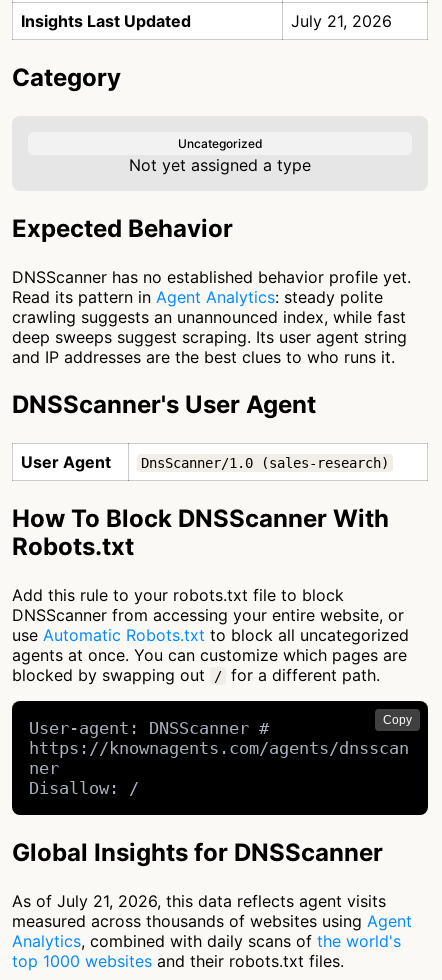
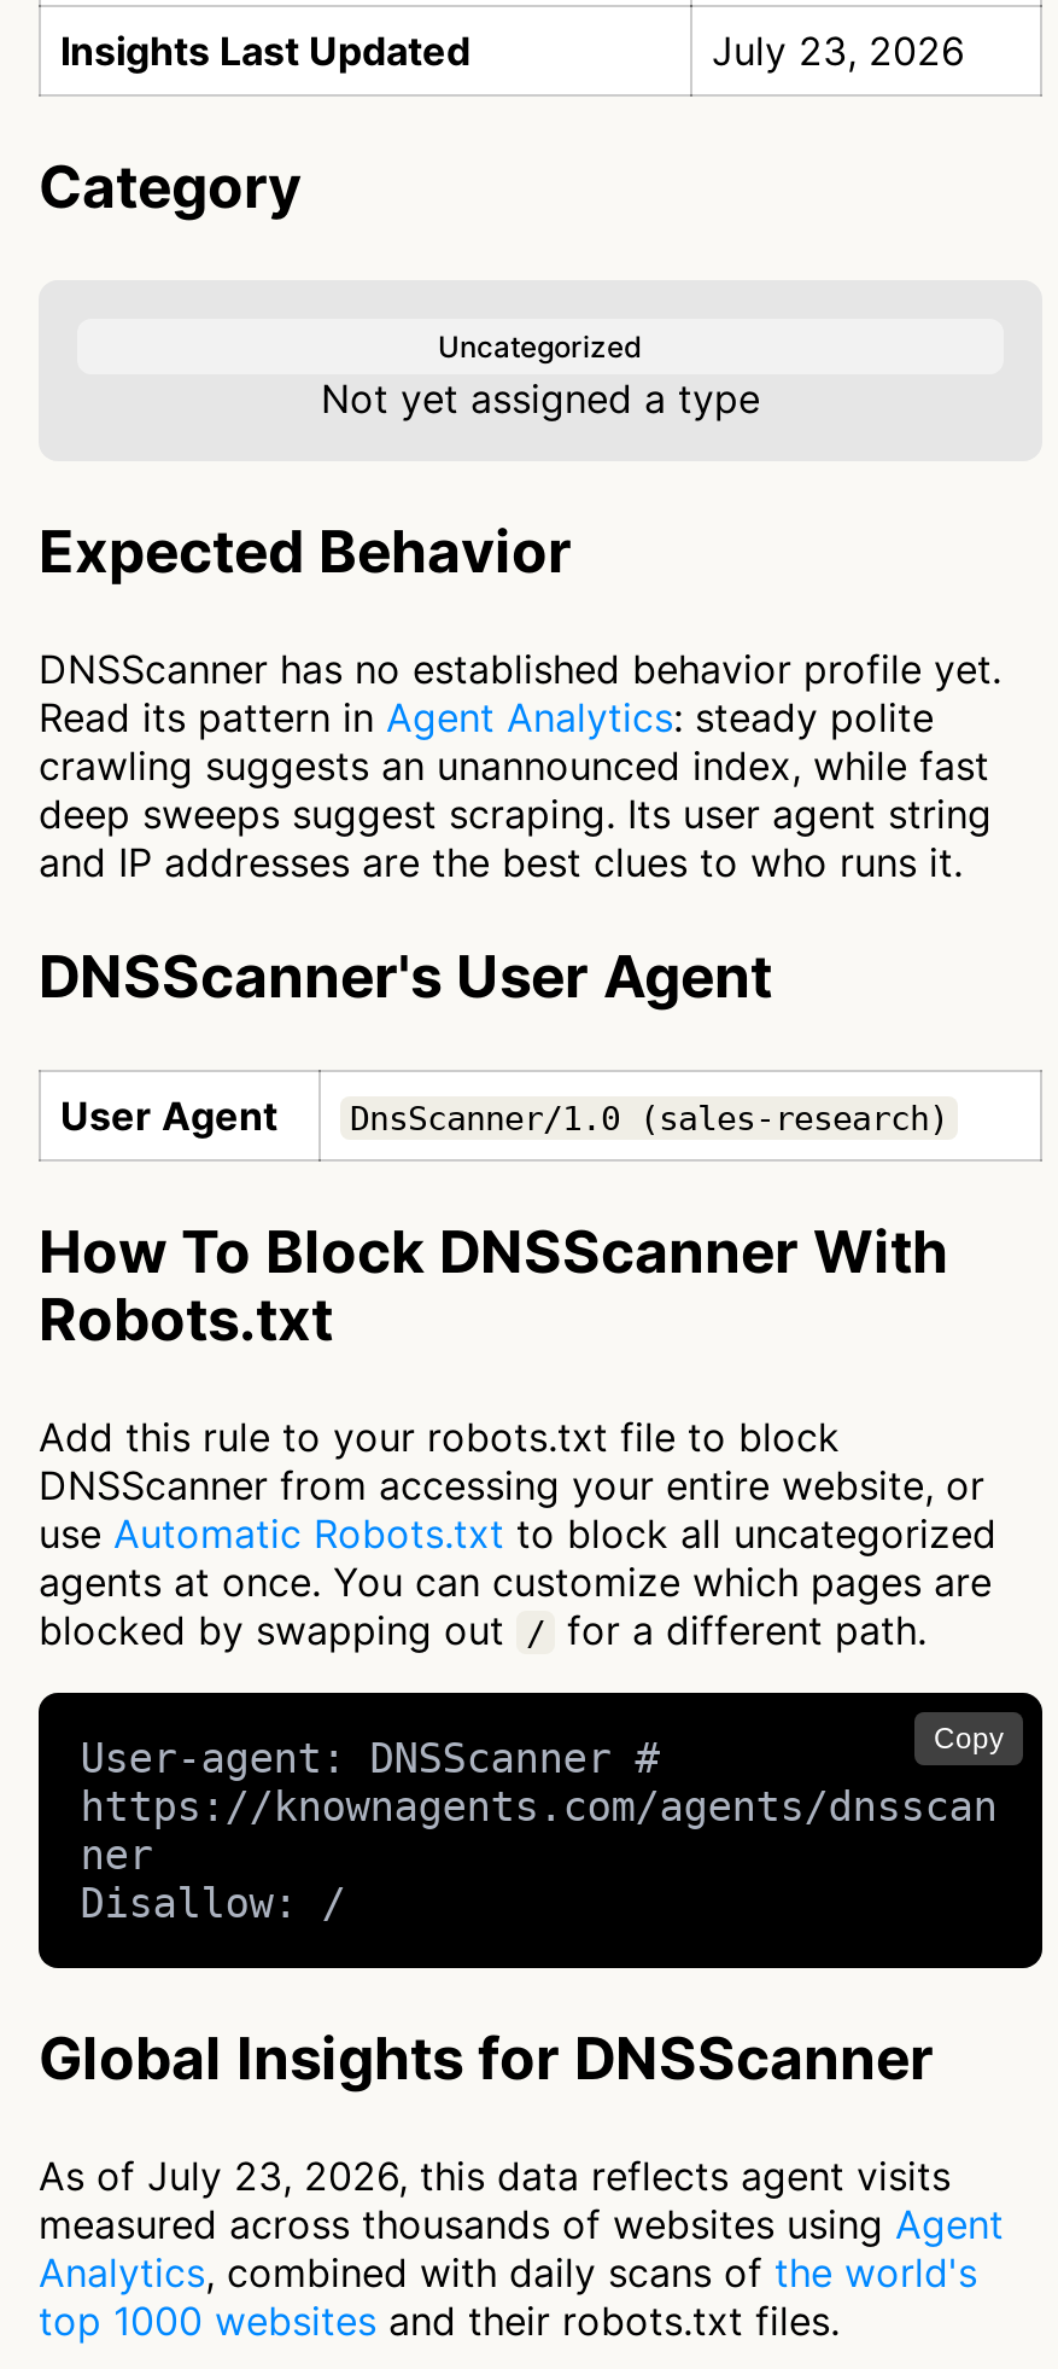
[291,11,392,31] July 21, 2026 -> [712,27,965,75] July 23, 2026
[12,891,386,911] As of July 21, 2026, this data reflects agent visits -> [39,2153,951,2201] As of July 23, 2026, this data reflects agent visits

